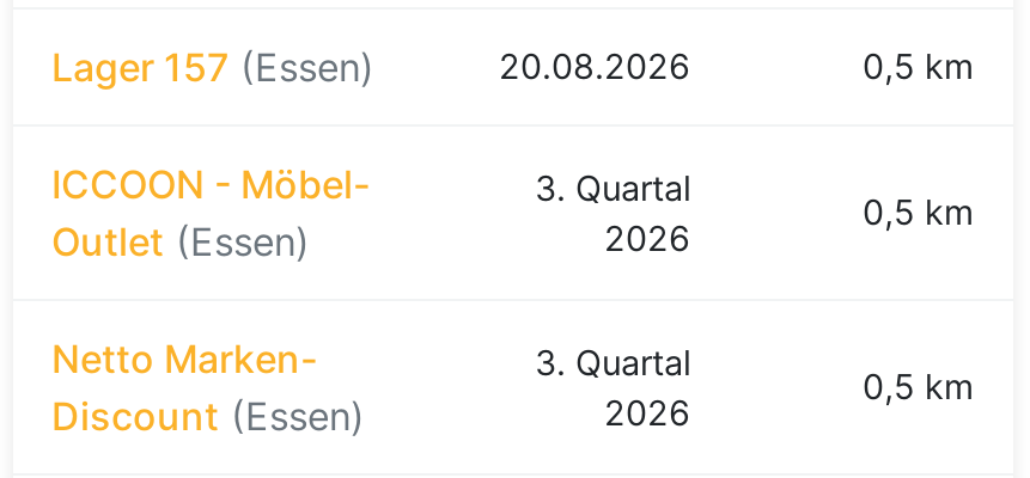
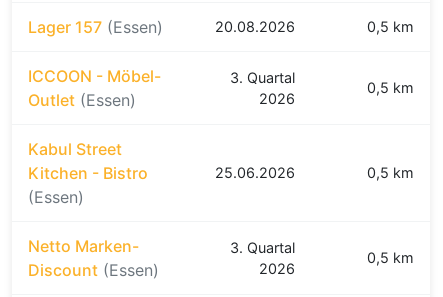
none -> [28,139,148,207] Kabul Street | Kitchen - Bistro | (Essen)
none -> [215,164,414,181] 25.06.2026 | 0,5 km

